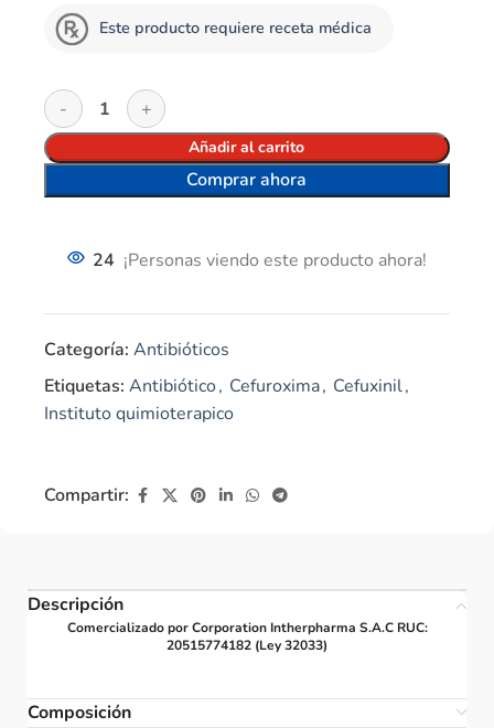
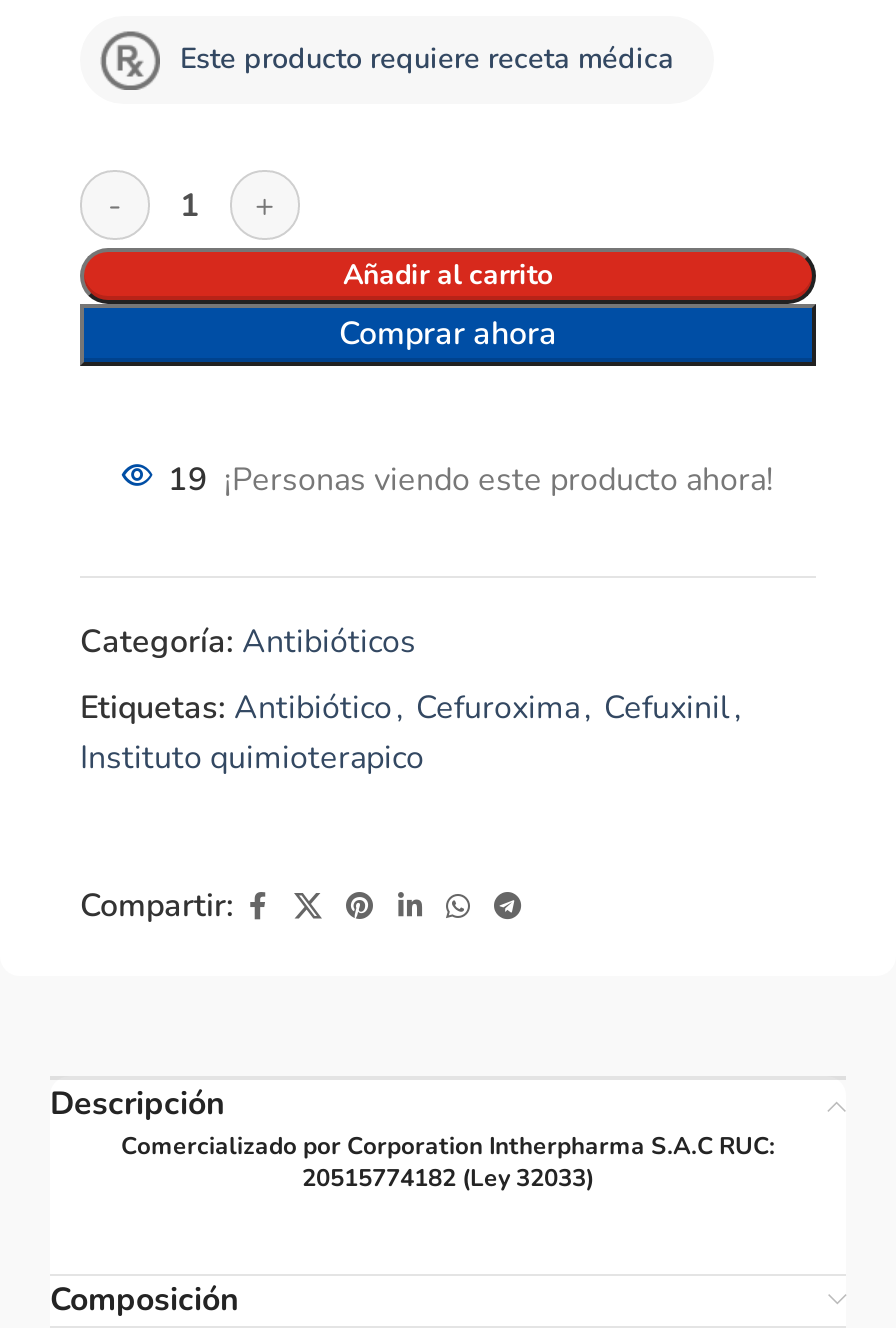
[93,248,427,272] 24 ¡Personas viendo este producto ahora! -> [168,458,774,502] 19 ¡Personas viendo este producto ahora!

